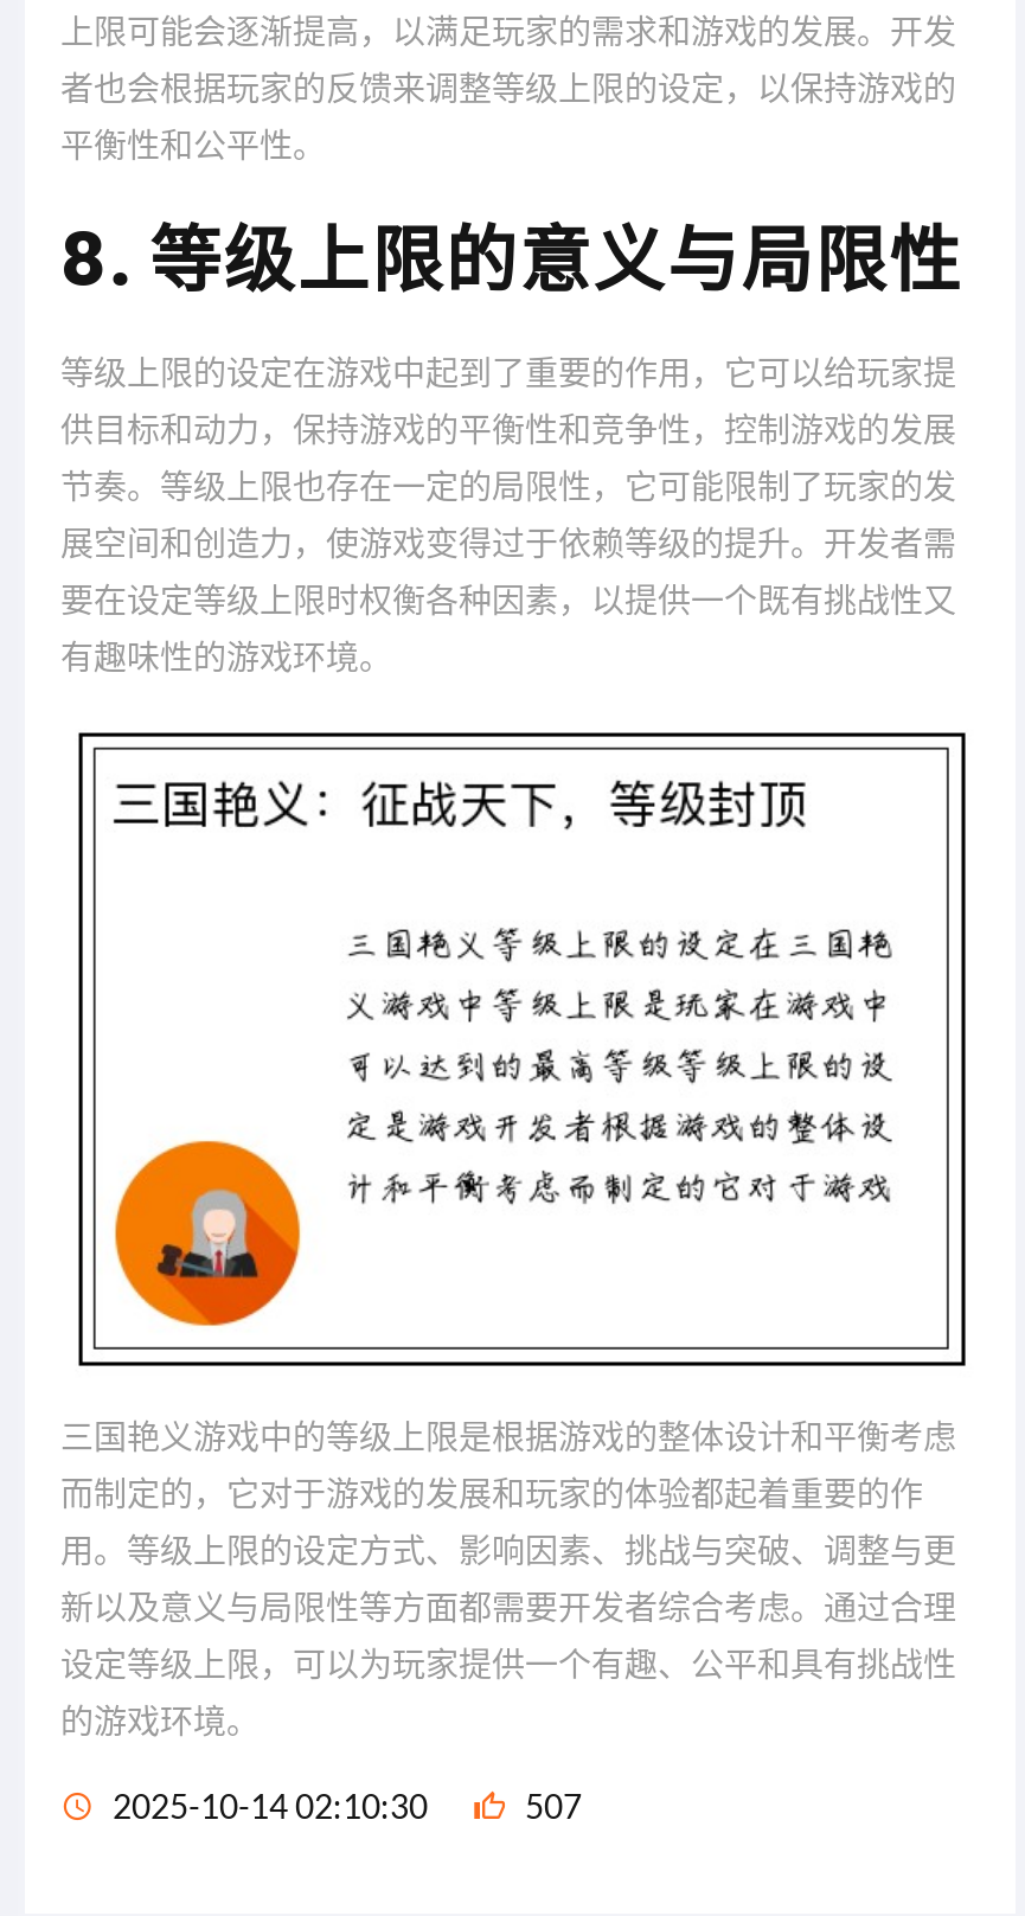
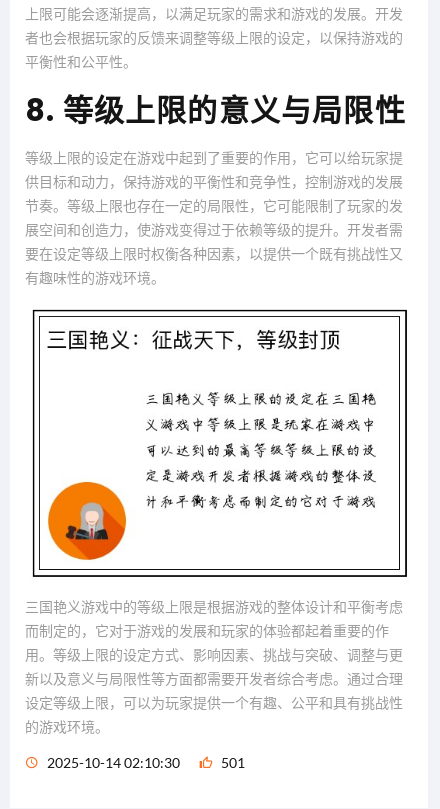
[525,1785,582,1825] 507 -> [221,754,245,771] 501

